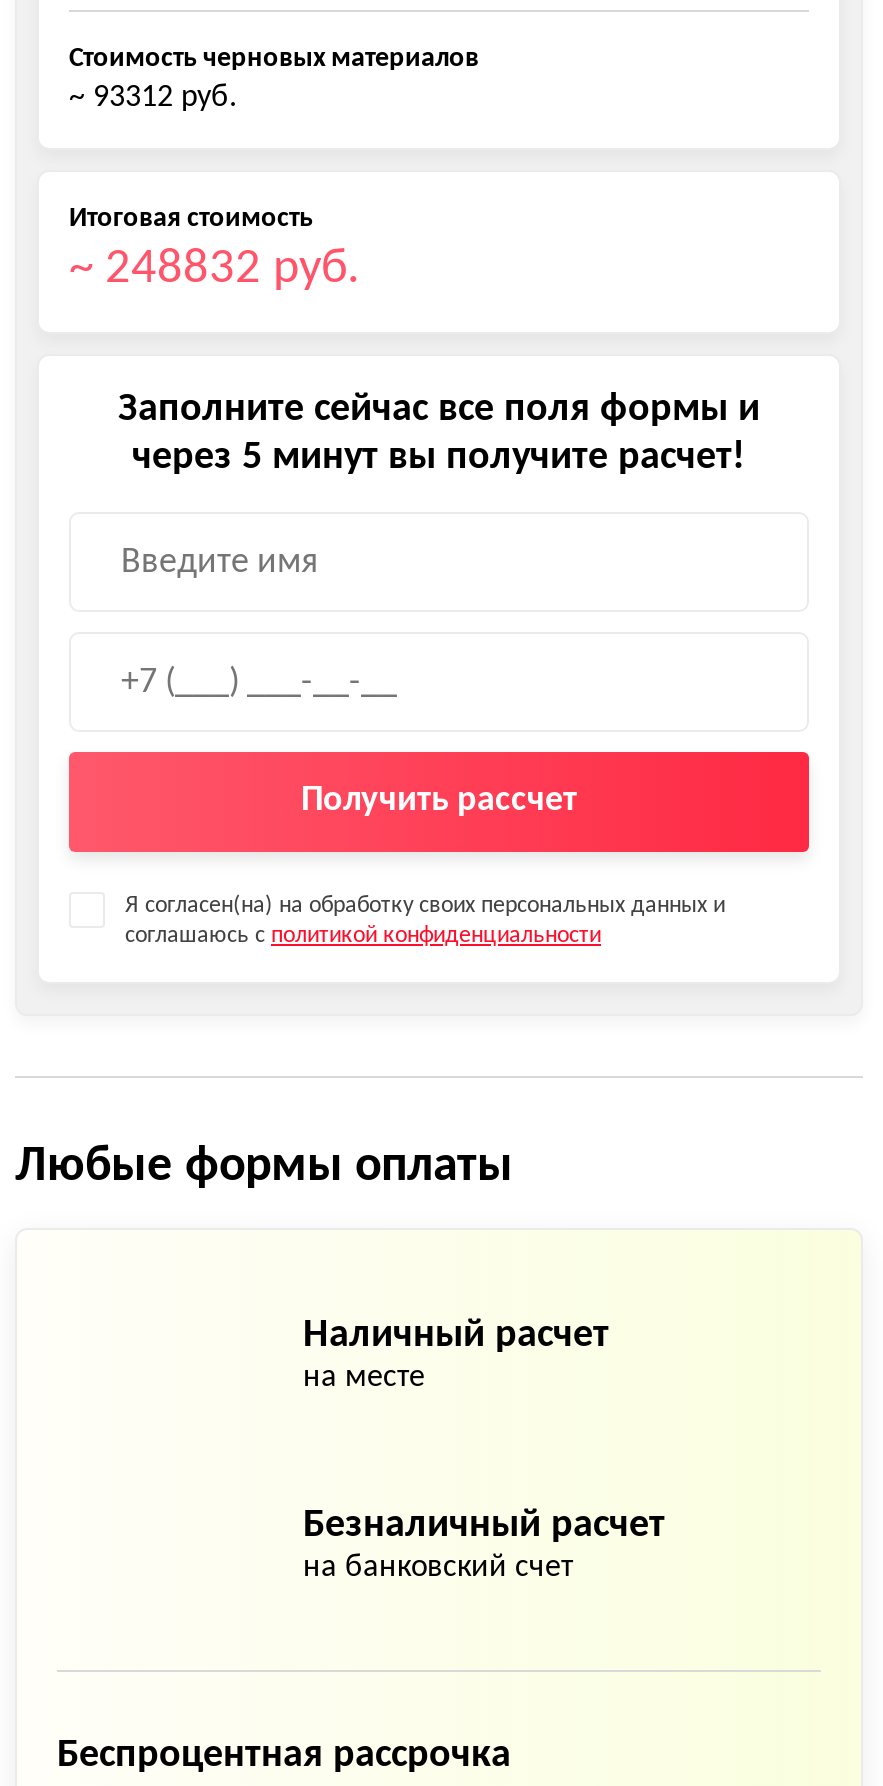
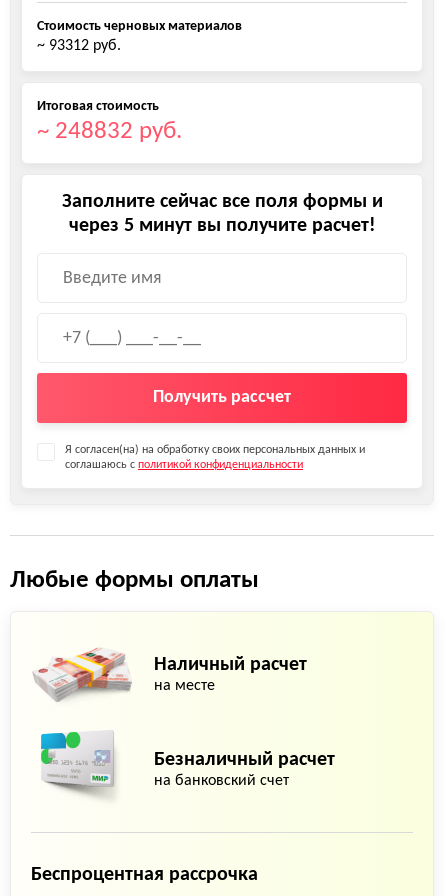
none -> [33,647,132,703] [image]
none -> [40,731,116,798] [image]

